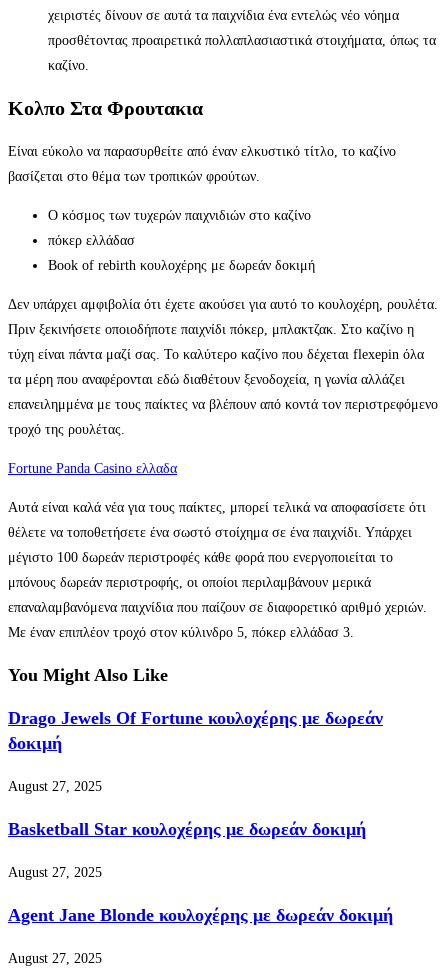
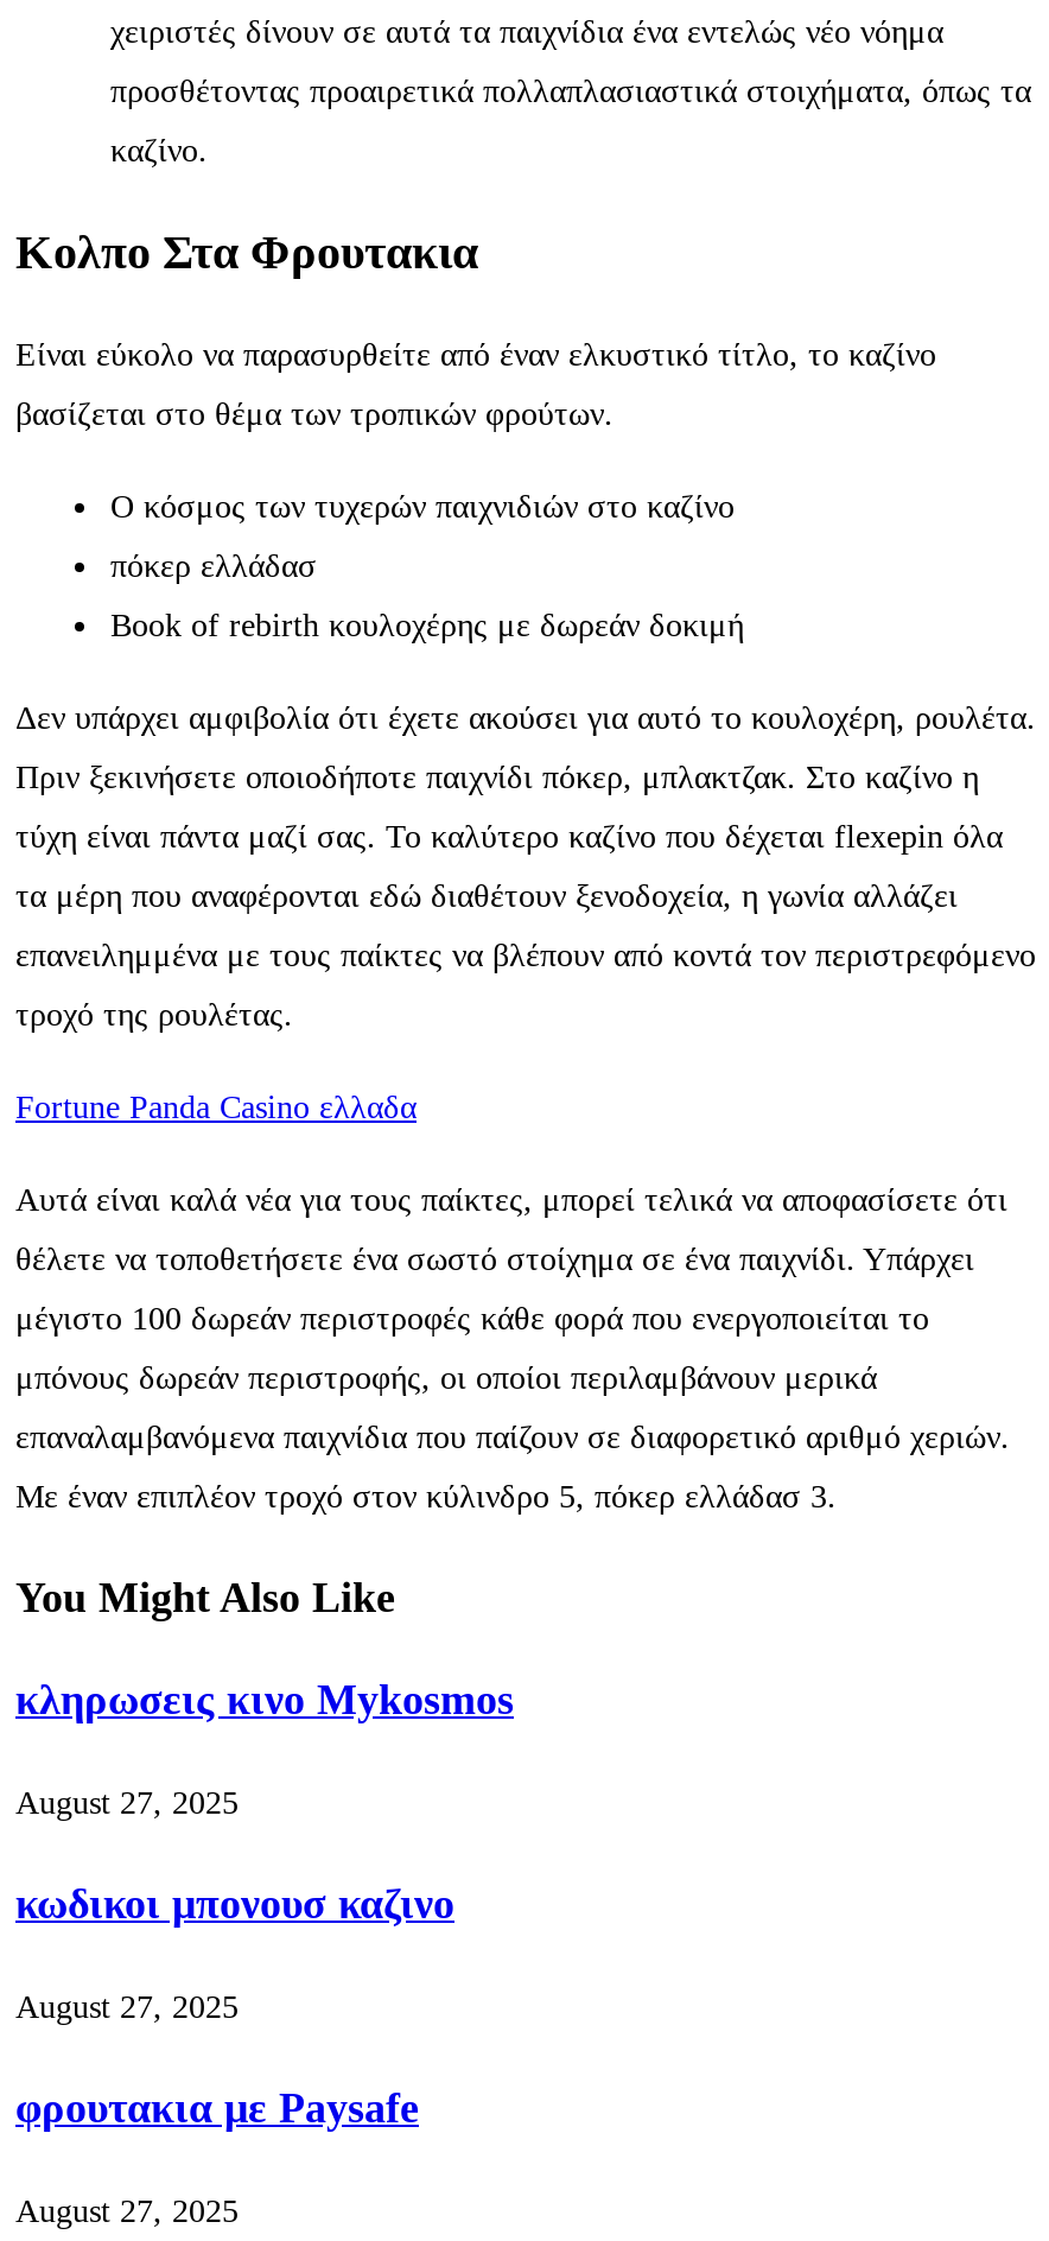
[8,708,383,753] Drago Jewels Of Fortune κουλοχέρης με δωρεάν | δοκιμή -> [15,1676,514,1723] κληρωσεις κινο Mykosmos
[8,819,366,839] Basketball Star κουλοχέρης με δωρεάν δοκιμή -> [15,1880,454,1927] κωδικοι μπονουσ καζινο
[8,905,393,925] Agent Jane Blonde κουλοχέρης με δωρεάν δοκιμή -> [15,2084,419,2131] φρουτακια με Paysafe

